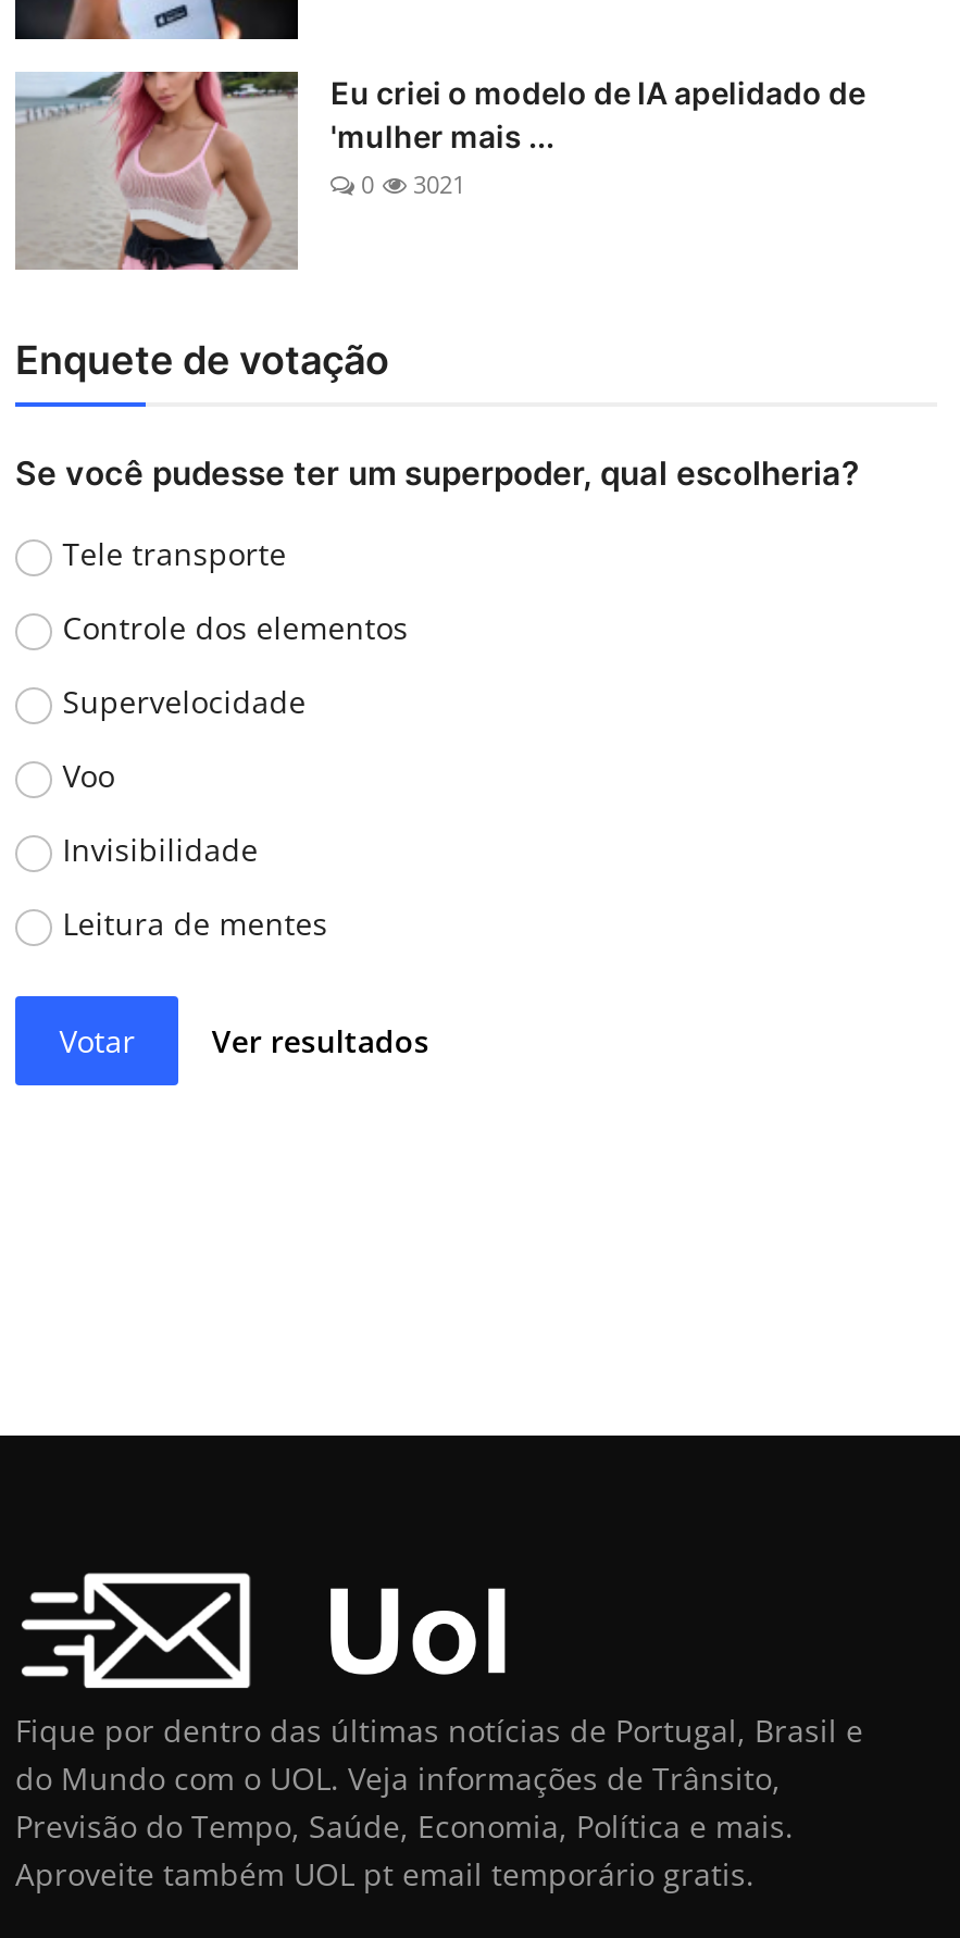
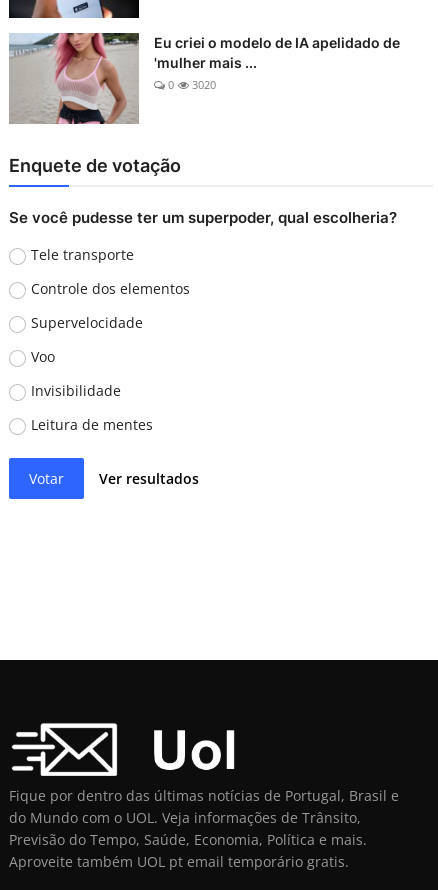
[354,169,465,201] 0 3021 -> [165,77,216,92] 0 3020

